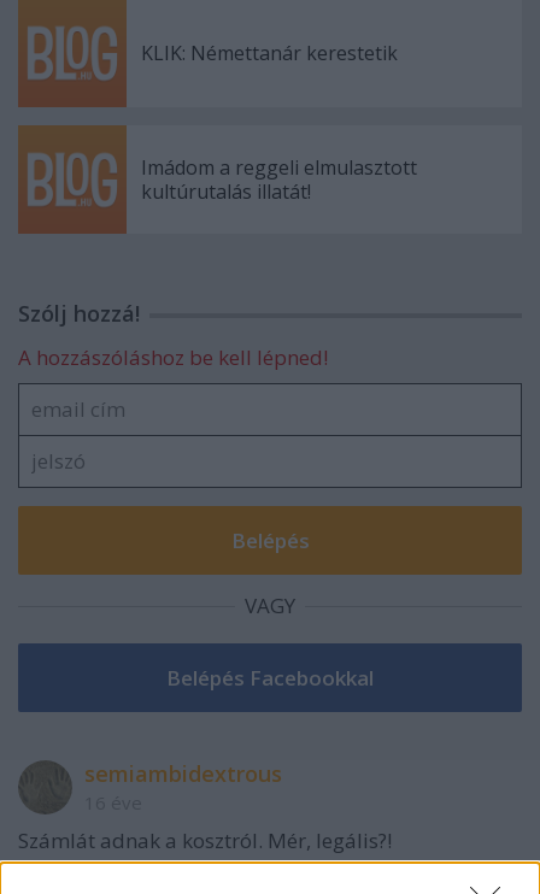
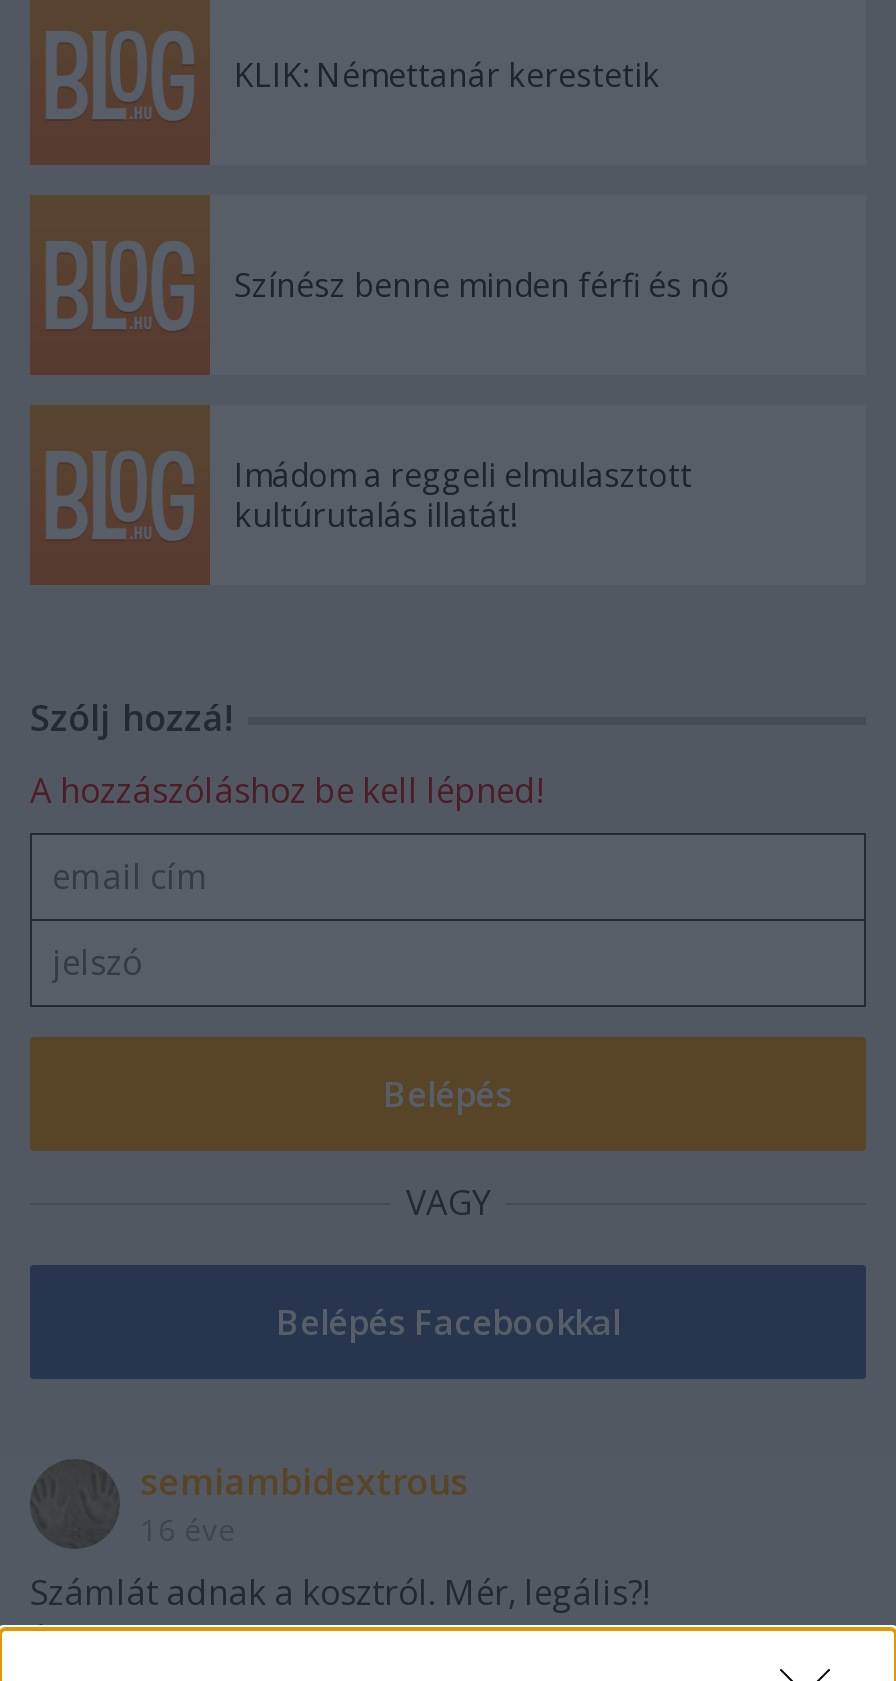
none -> [234,264,730,308] Színész benne minden férfi és nő

